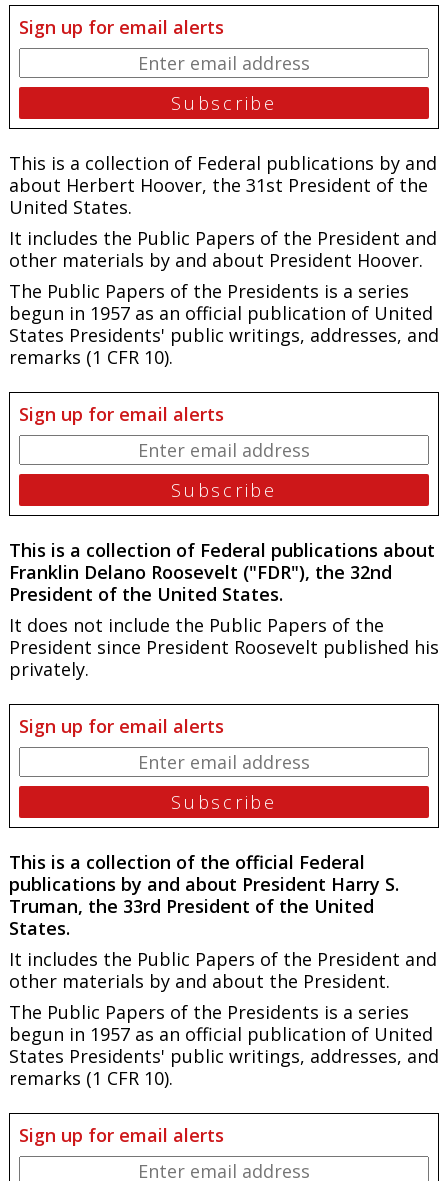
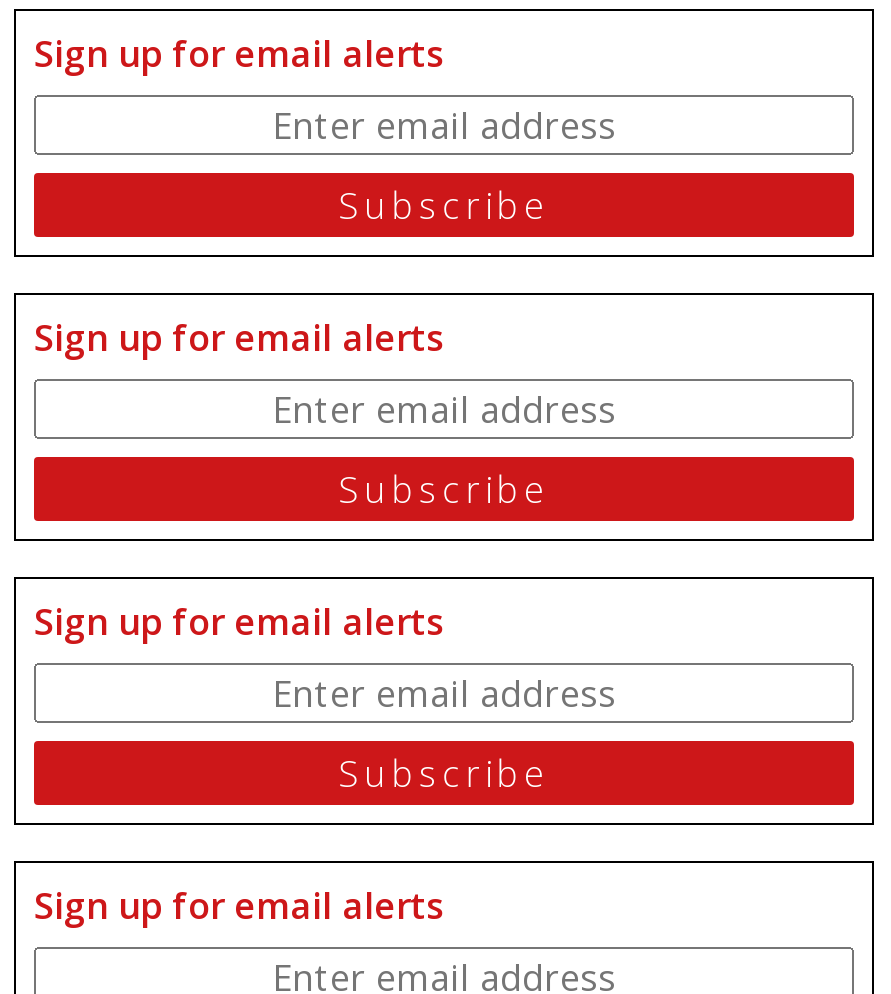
[9,151,439,369] This is a collection of Federal publications by and | about Herbert Hoover, the 31st President of the | United States. | It includes the Public Papers of the President and | other materials by and about President Hoover. | The Public Papers of the Presidents is a series | begun in 1957 as an official publication of United | States Presidents' public writings, addresses, and | remarks (1 CFR 10). -> none
[9,538,439,681] This is a collection of Federal publications about | Franklin Delano Roosevelt ("FDR"), the 32nd | President of the United States. | It does not include the Public Papers of the | President since President Roosevelt published his | privately. -> none
[9,850,439,1090] This is a collection of the official Federal | publications by and about President Harry S. | Truman, the 33rd President of the United | States. | It includes the Public Papers of the President and | other materials by and about the President. | The Public Papers of the Presidents is a series | begun in 1957 as an official publication of United | States Presidents' public writings, addresses, and | remarks (1 CFR 10). -> none

